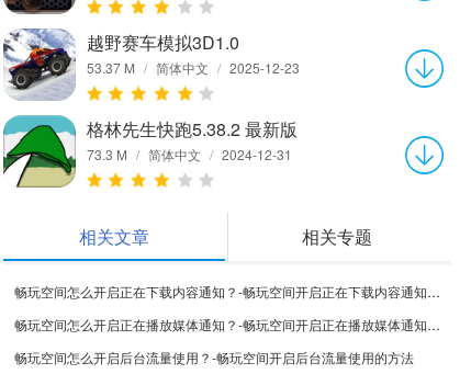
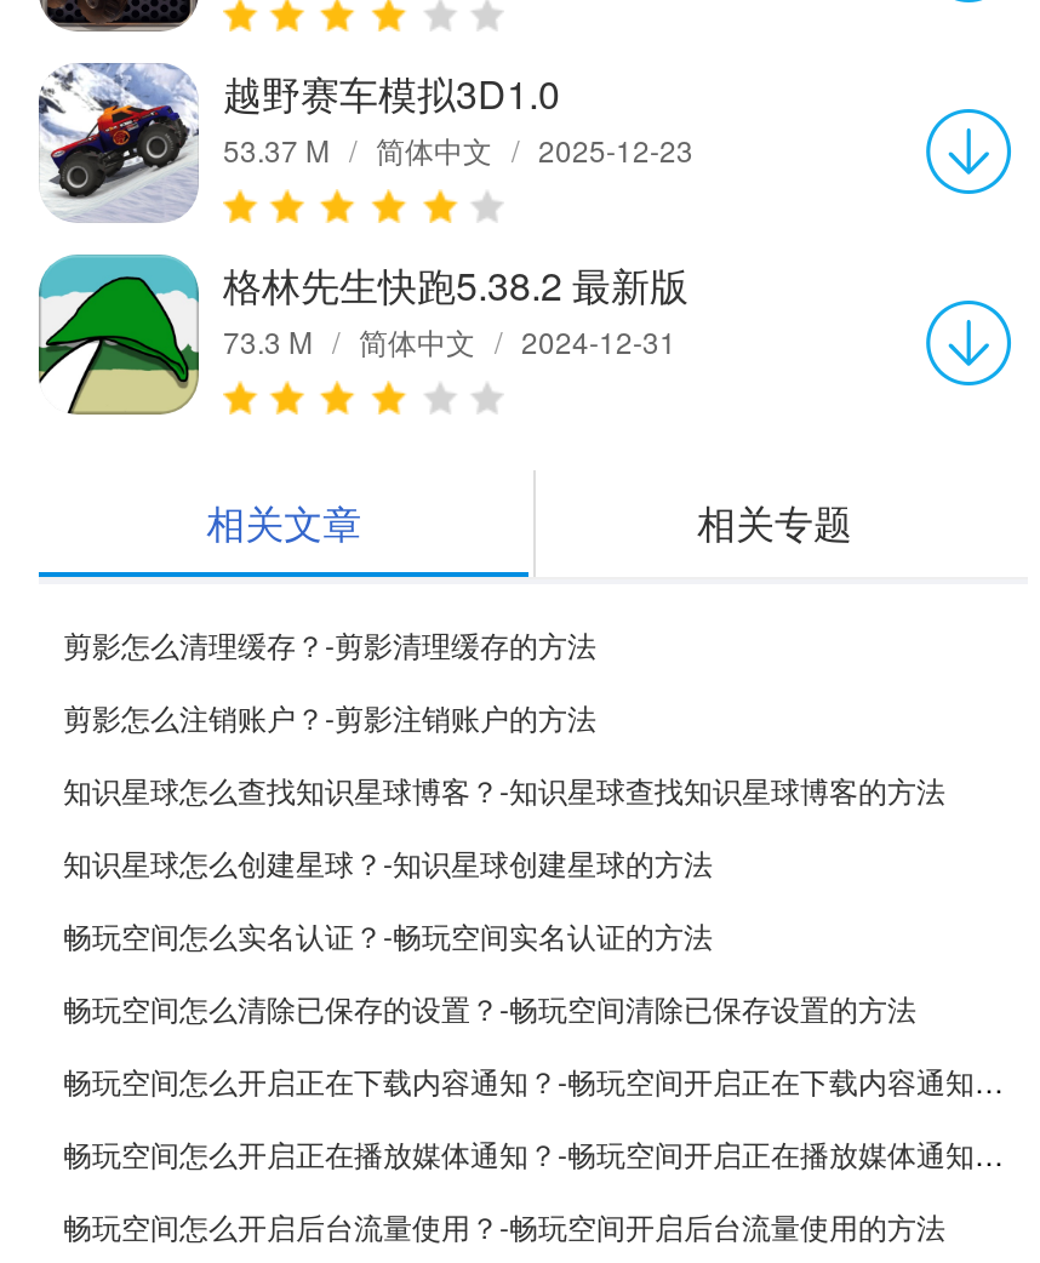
none -> [63,623,945,1028] 剪影怎么清理缓存？-剪影清理缓存的方法 | 剪影怎么注销账户？-剪影注销账户的方法 | 知识星球怎么查找知识星球博客？-知识星球查找知识星球博客的方法 | 知识星球怎么创建星球？-知识星球创建星球的方法 | 畅玩空间怎么实名认证？-畅玩空间实名认证的方法 | 畅玩空间怎么清除已保存的设置？-畅玩空间清除已保存设置的方法

